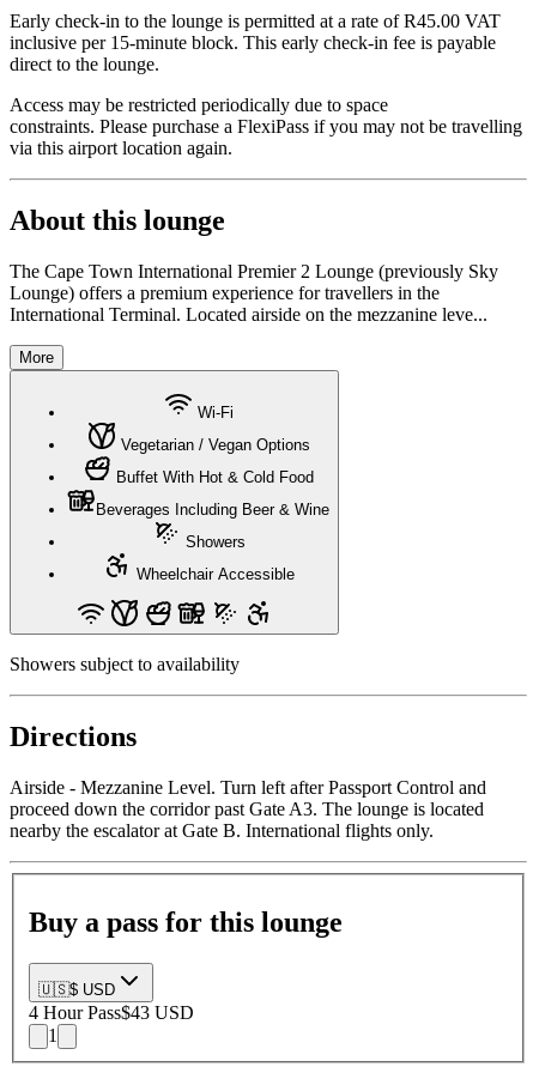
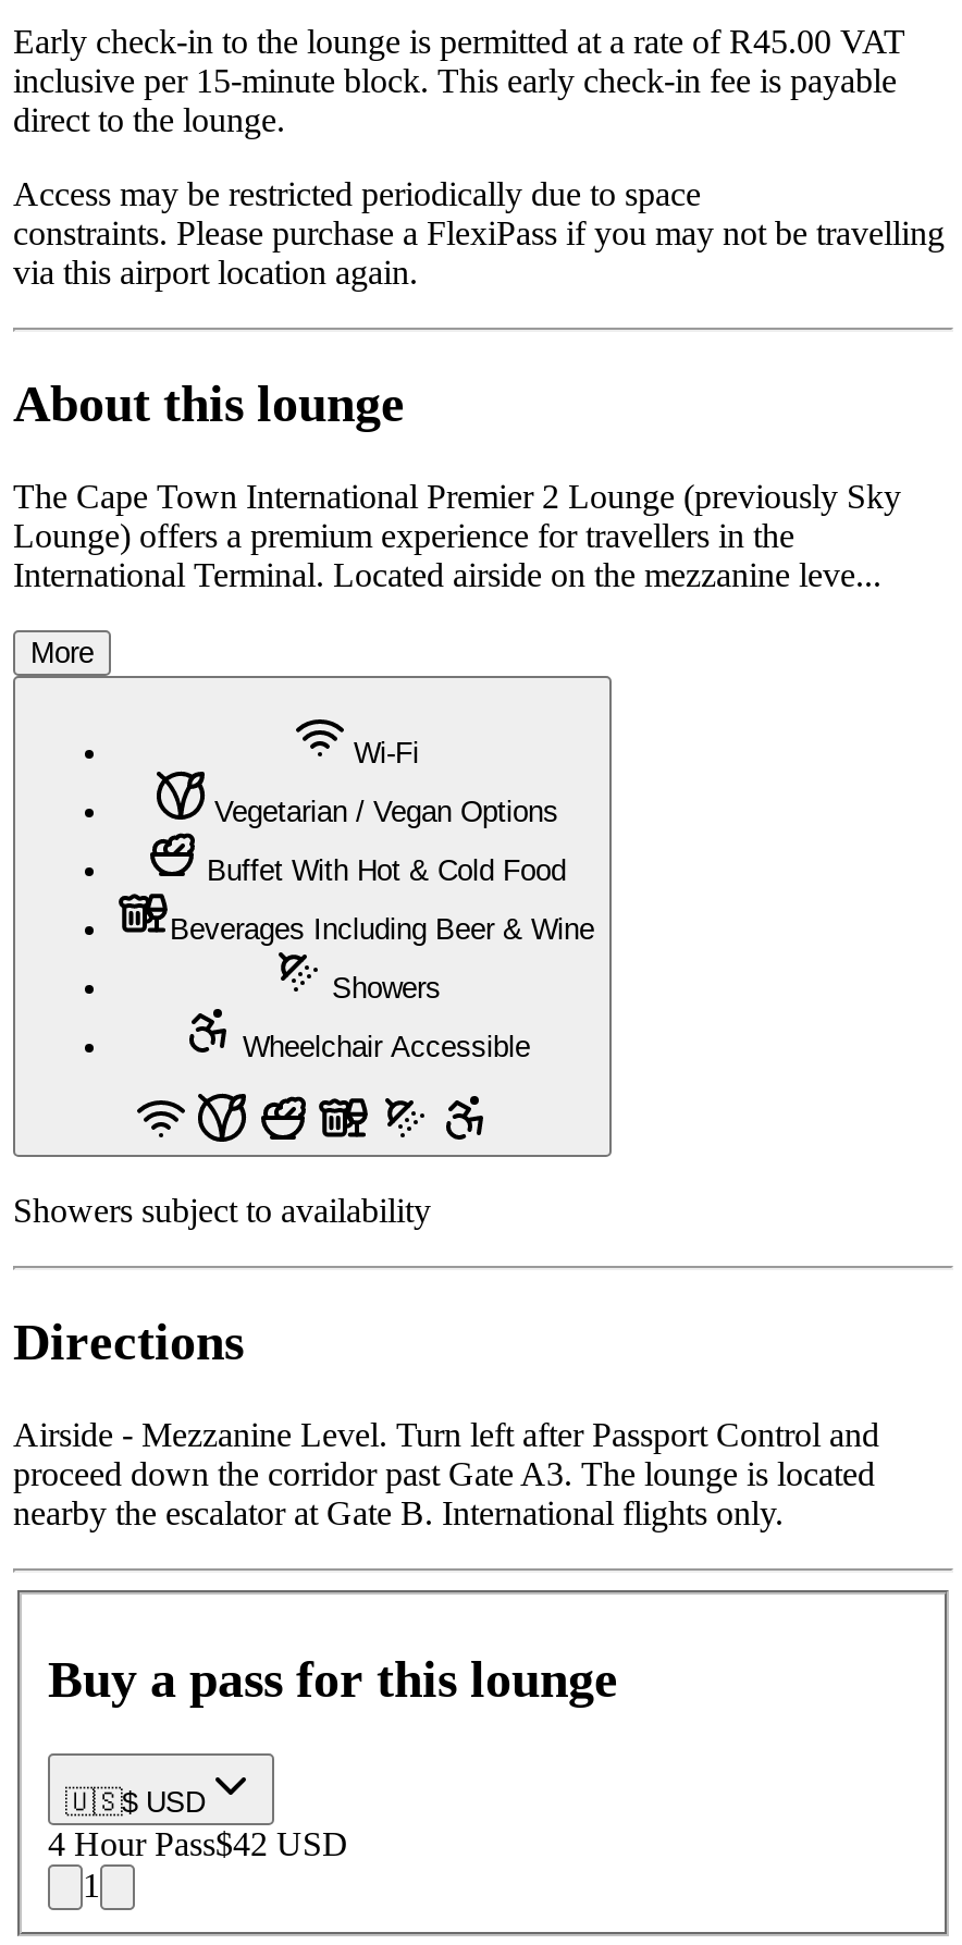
[29,1002,194,1022] 4 HourPass$43 USD -> [48,1824,348,1861] 4 HourPass$42 USD

